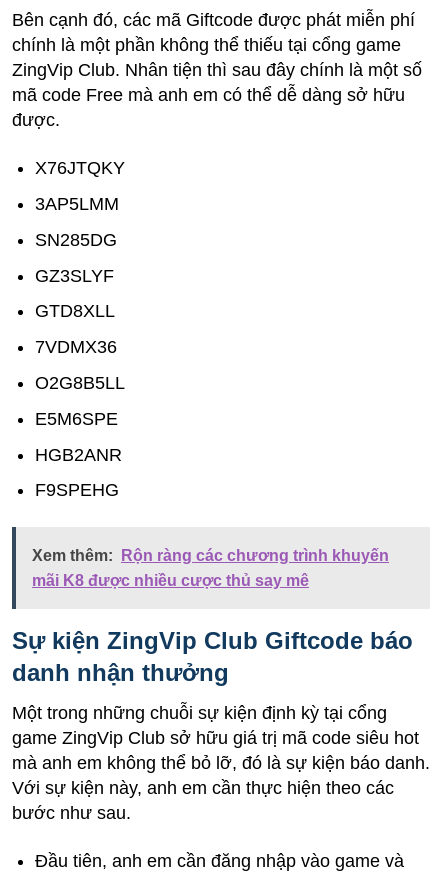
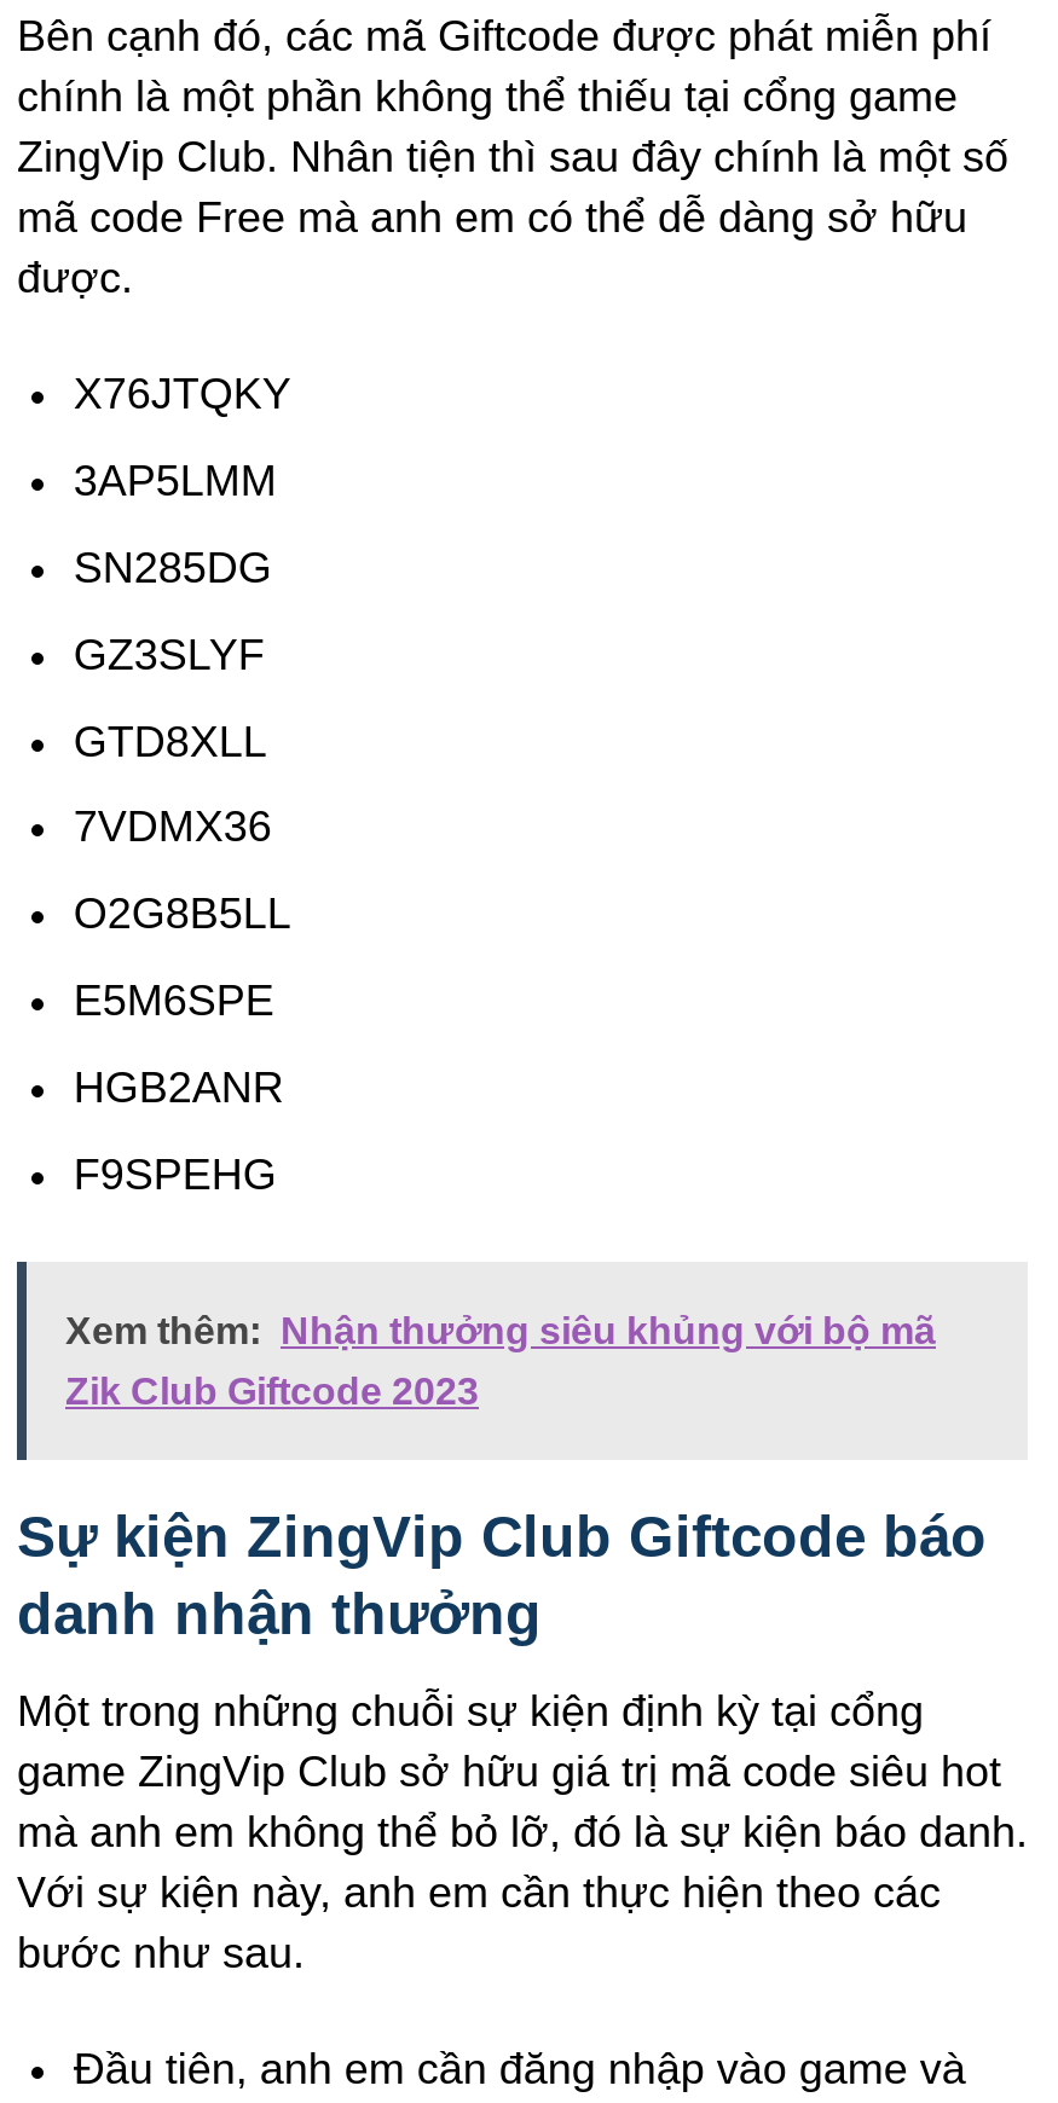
[32,547,389,564] Xem thêm: Rộn ràng các chương trình khuyến -> [65,1309,936,1351] Xem thêm: Nhận thưởng siêu khủng với bộ mã
[32,572,309,589] mãi K8 được nhiều cược thủ say mê -> [65,1370,479,1411] Zik Club Giftcode 2023

